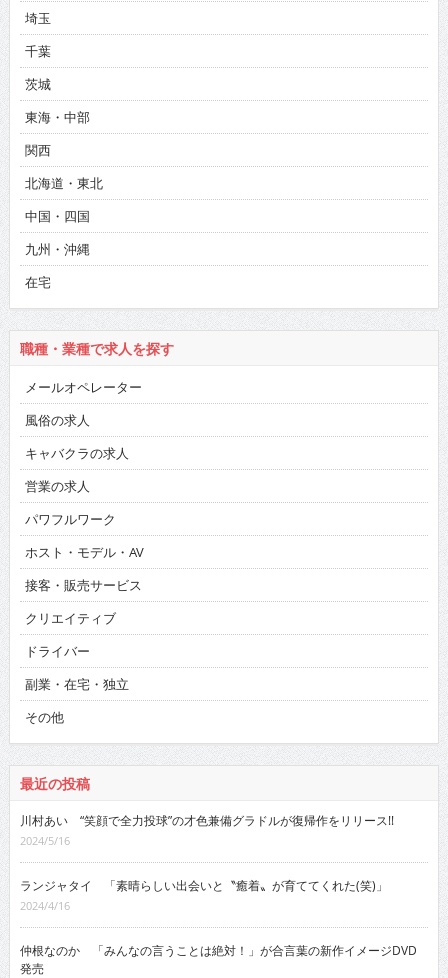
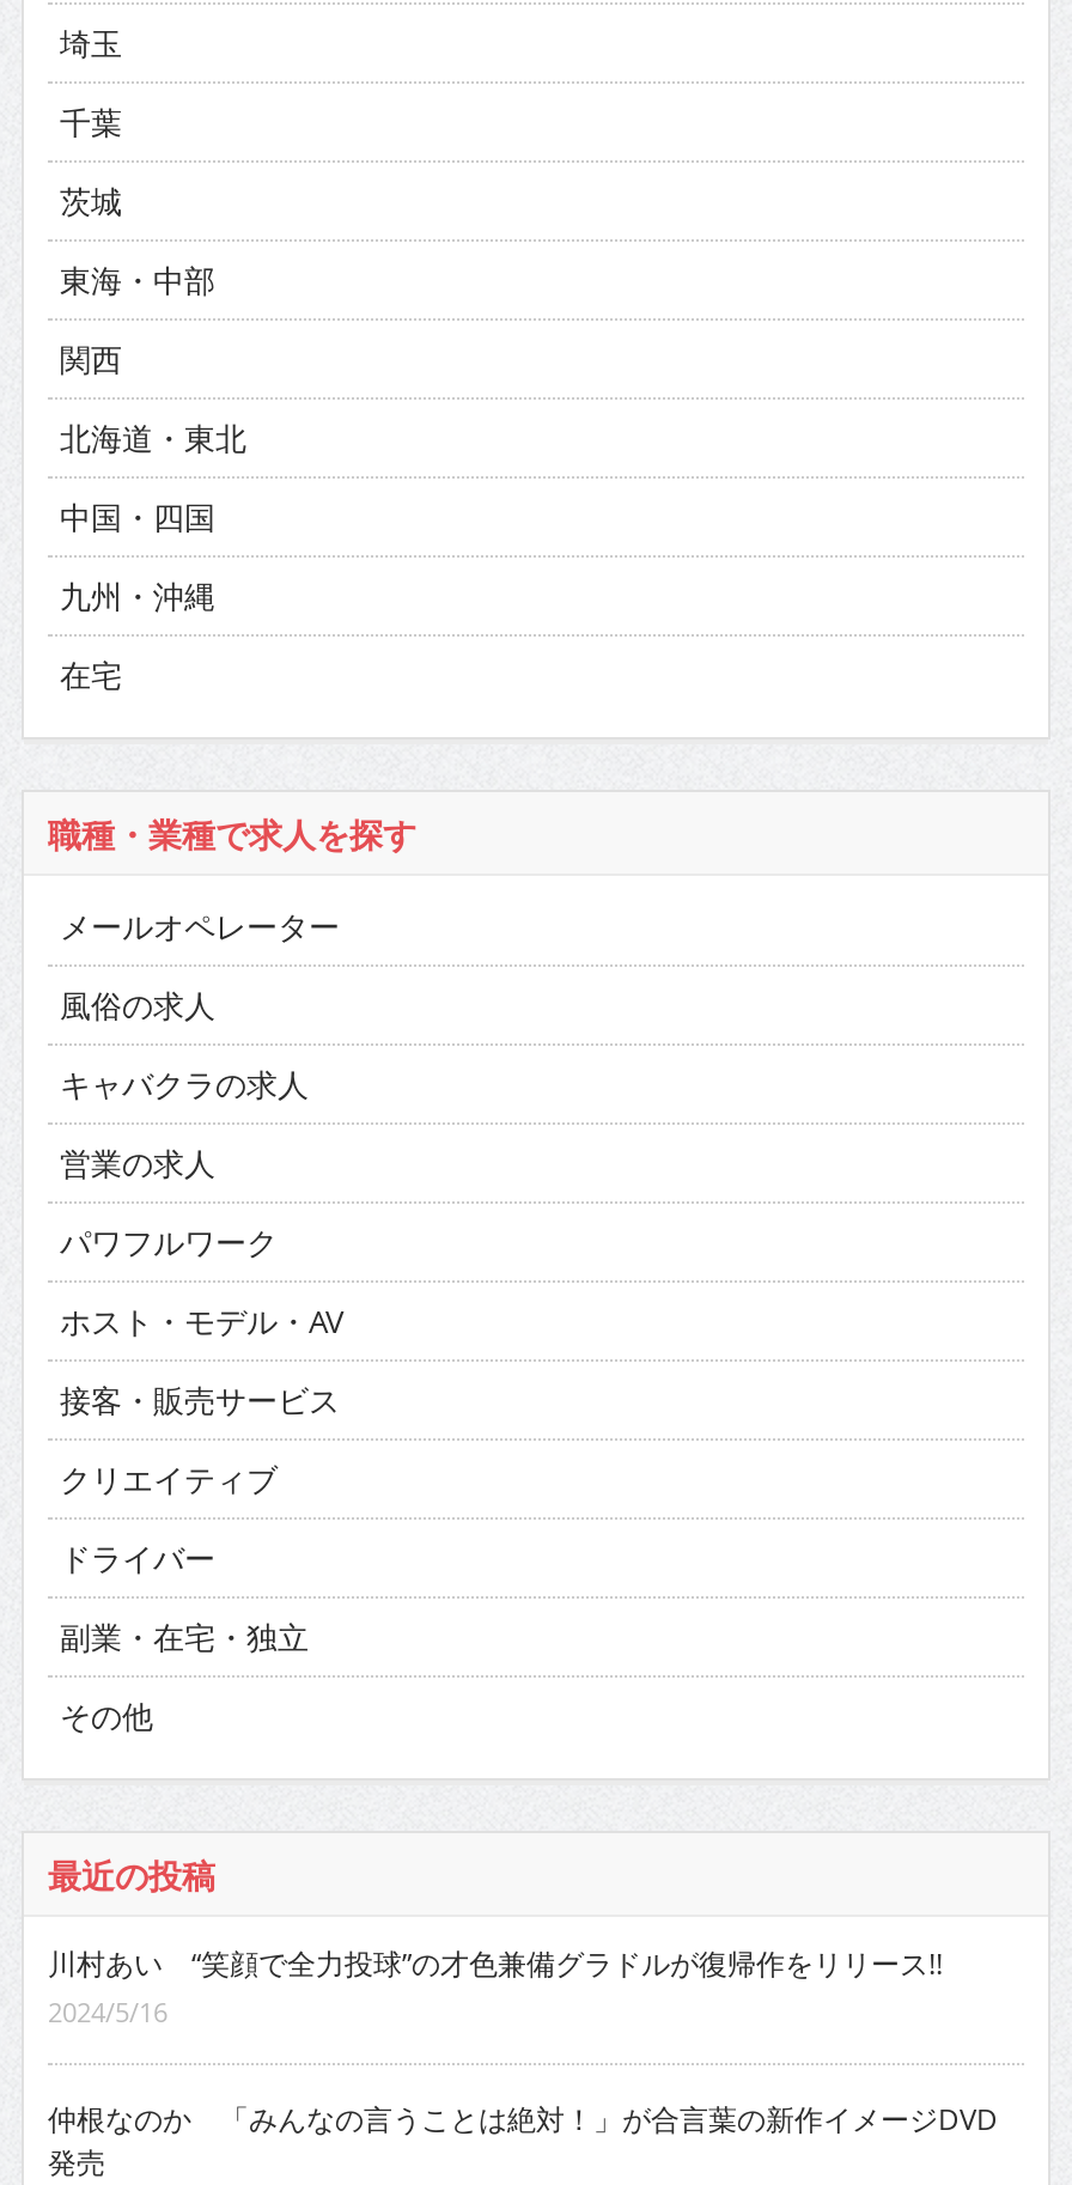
[20,877,388,913] ランジャタイ 「素晴らしい出会いと〝癒着〟が育ててくれた(笑)」 | 2024/4/16 -> none

